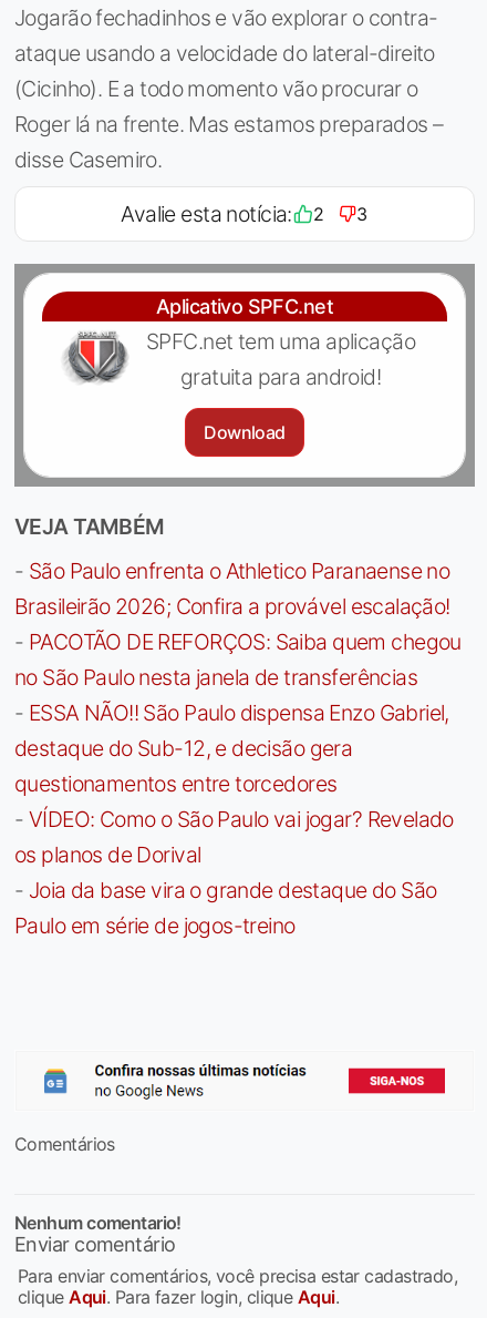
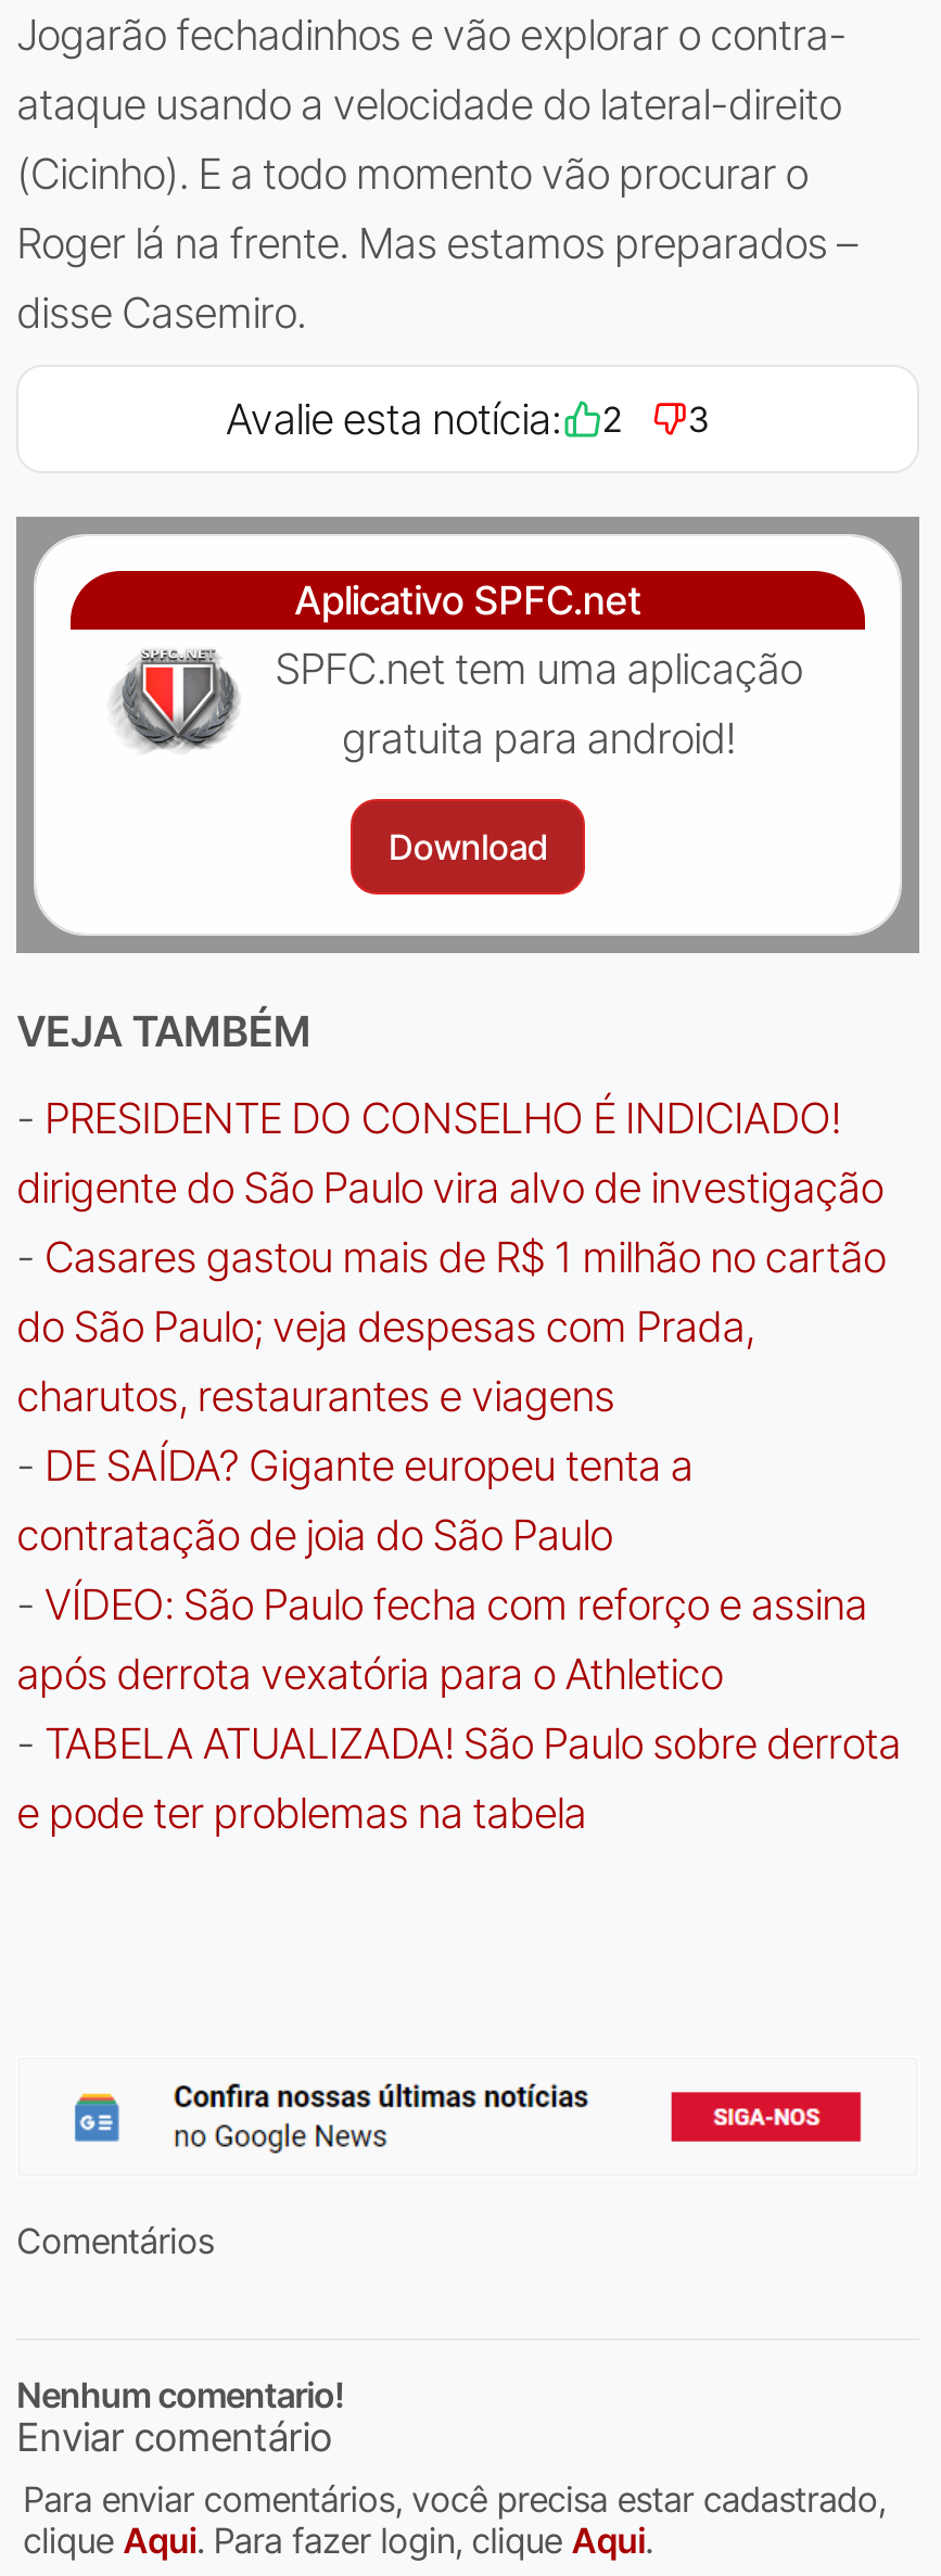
[14,558,461,939] - São Paulo enfrenta o Athletico Paranaense no | Brasileirão 2026; Confira a provável escalação! | - PACOTÃO DE REFORÇOS: Saiba quem chegou | no São Paulo nesta janela de transferências | - ESSA NÃO!! São Paulo dispensa Enzo Gabriel, | destaque do Sub-12, e decisão gera | questionamentos entre torcedores | - VÍDEO: Como o São Paulo vai jogar? Revelado | os planos de Dorival | - Joia da base vira o grande destaque do São | Paulo em série de jogos-treino -> [16,1092,901,1839] - PRESIDENTE DO CONSELHO É INDICIADO! | dirigente do São Paulo vira alvo de investigação | - Casares gastou mais de R$ 1 milhão no cartão | do São Paulo; veja despesas com Prada, | charutos, restaurantes e viagens | - DE SAÍDA? Gigante europeu tenta a | contratação de joia do São Paulo | - VÍDEO: São Paulo fecha com reforço e assina | após derrota vexatória para o Athletico | - TABELA ATUALIZADA! São Paulo sobre derrota | e pode ter problemas na tabela

